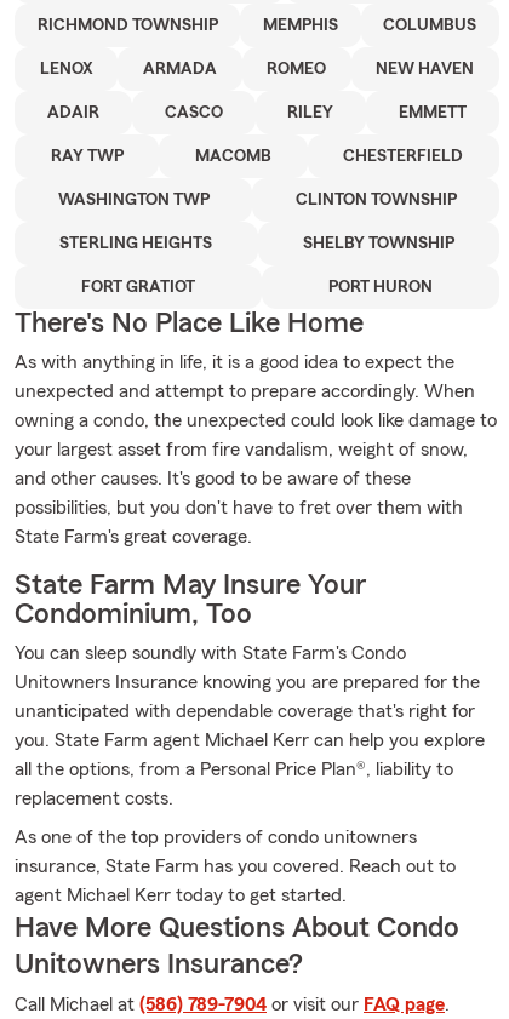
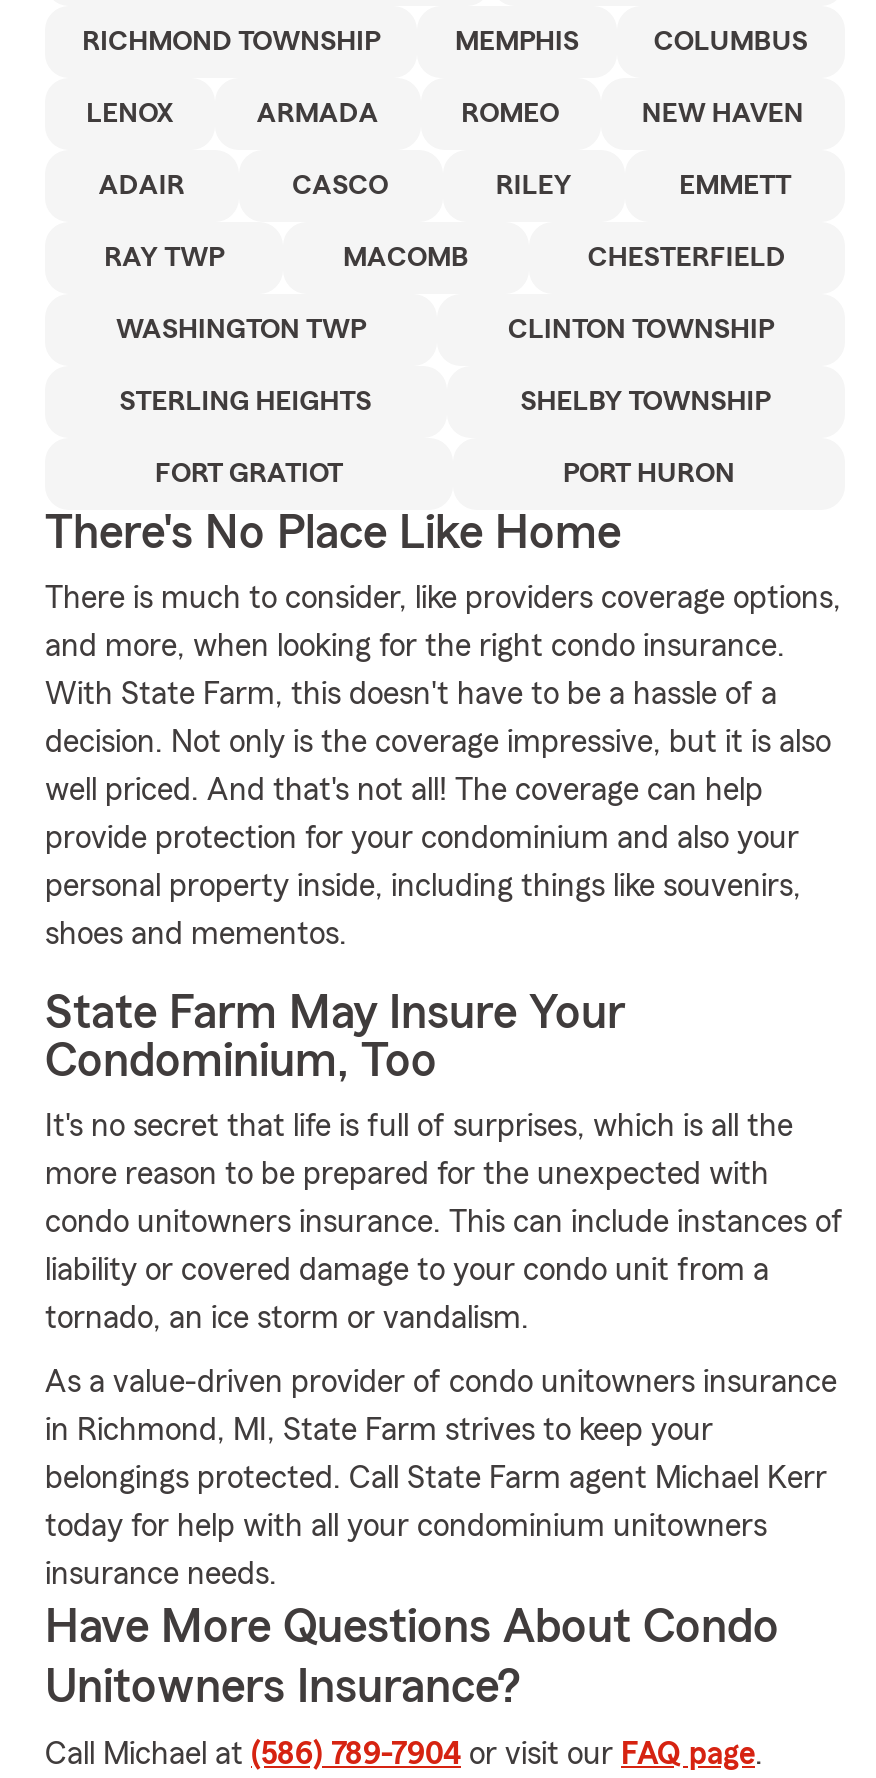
[15,353,497,546] As with anything in life, it is a good idea to expect the | unexpected and attempt to prepare accordingly. When | owning a condo, the unexpected could look like damage to | your largest asset from fire vandalism, weight of snow, | and other causes. It's good to be aware of these | possibilities, but you don't have to fret over them with | State Farm's great coverage. -> [45,582,841,950] There is much to consider, like providers coverage options, | and more, when looking for the right condo insurance. | With State Farm, this doesn't have to be a hassle of a | decision. Not only is the coverage impressive, but it is also | well priced. And that's not all! The coverage can help | provide protection for your condominium and also your | personal property inside, including things like souvenirs, | shoes and mementos.
[15,643,485,905] You can sleep soundly with State Farm's Condo | Unitowners Insurance knowing you are prepared for the | unanticipated with dependable coverage that's right for | you. State Farm agent Michael Kerr can help you explore | all the options, from a Personal Price Plan®, liability to | replacement costs. | As one of the top providers of condo unitowners | insurance, State Farm has you covered. Reach out to | agent Michael Kerr today to get started. -> [45,1110,843,1590] It's no secret that life is full of surprises, which is all the | more reason to be prepared for the unexpected with | condo unitowners insurance. This can include instances of | liability or covered damage to your condo unit from a | tornado, an ice storm or vandalism. | As a value-driven provider of condo unitowners insurance | in Richmond, MI, State Farm strives to keep your | belongings protected. Call State Farm agent Michael Kerr | today for help with all your condominium unitowners | insurance needs.

